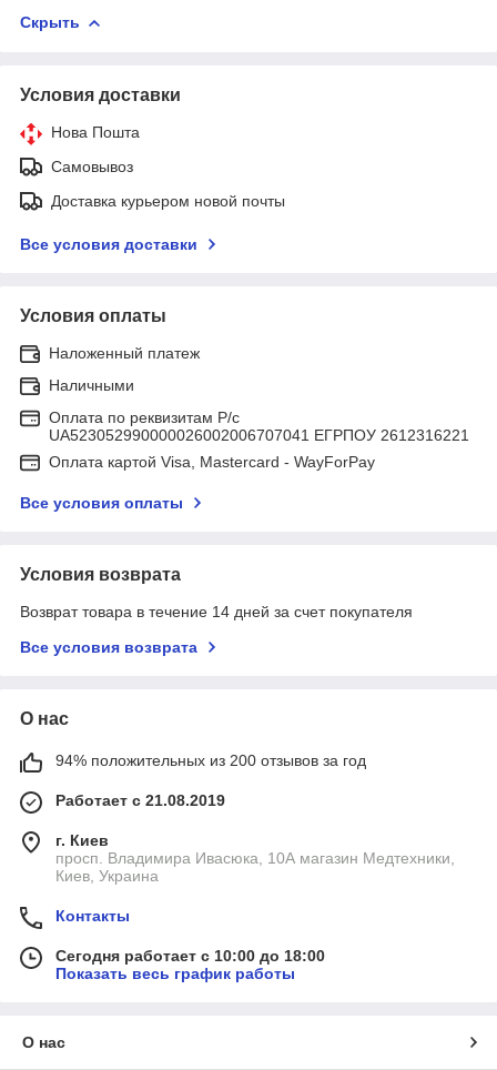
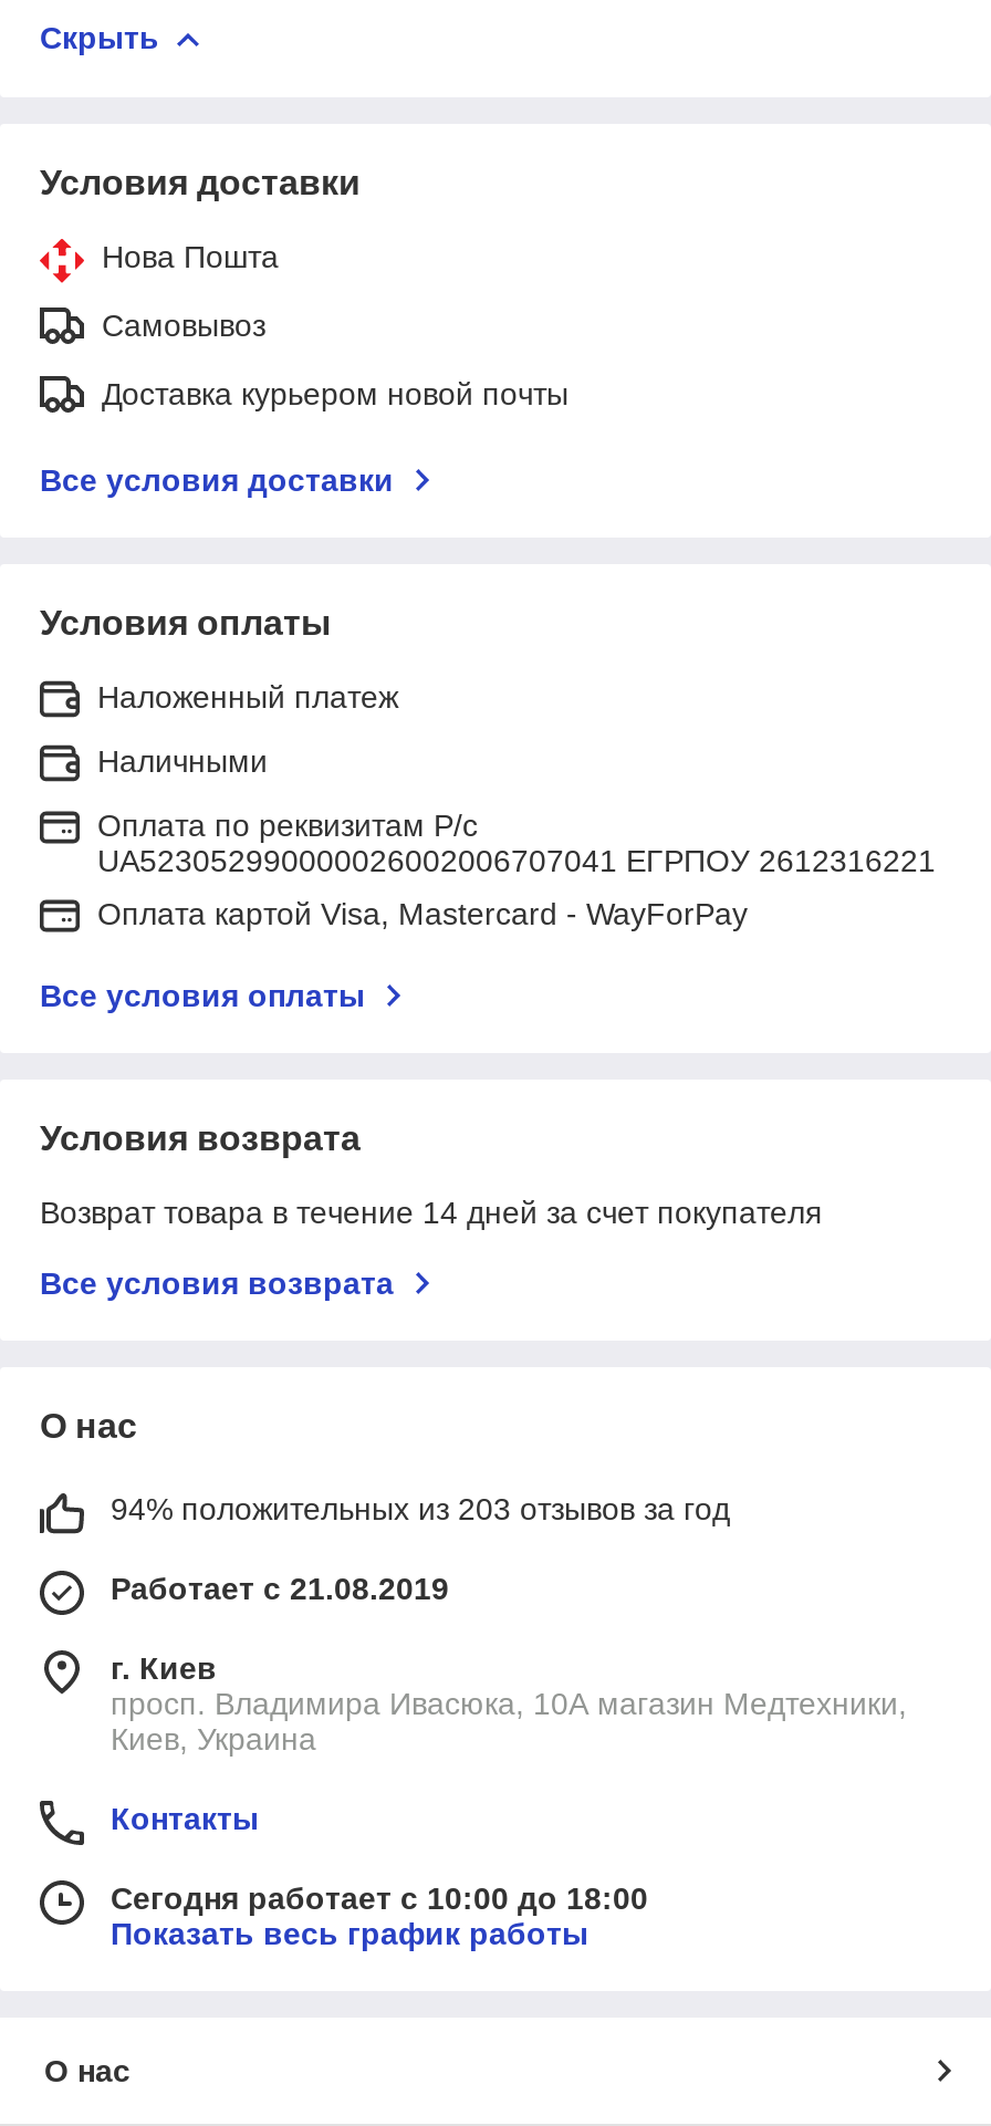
[55,751,366,769] 94% положительных из 200 отзывов за год -> [111,1491,730,1526] 94% положительных из 203 отзывов за год

